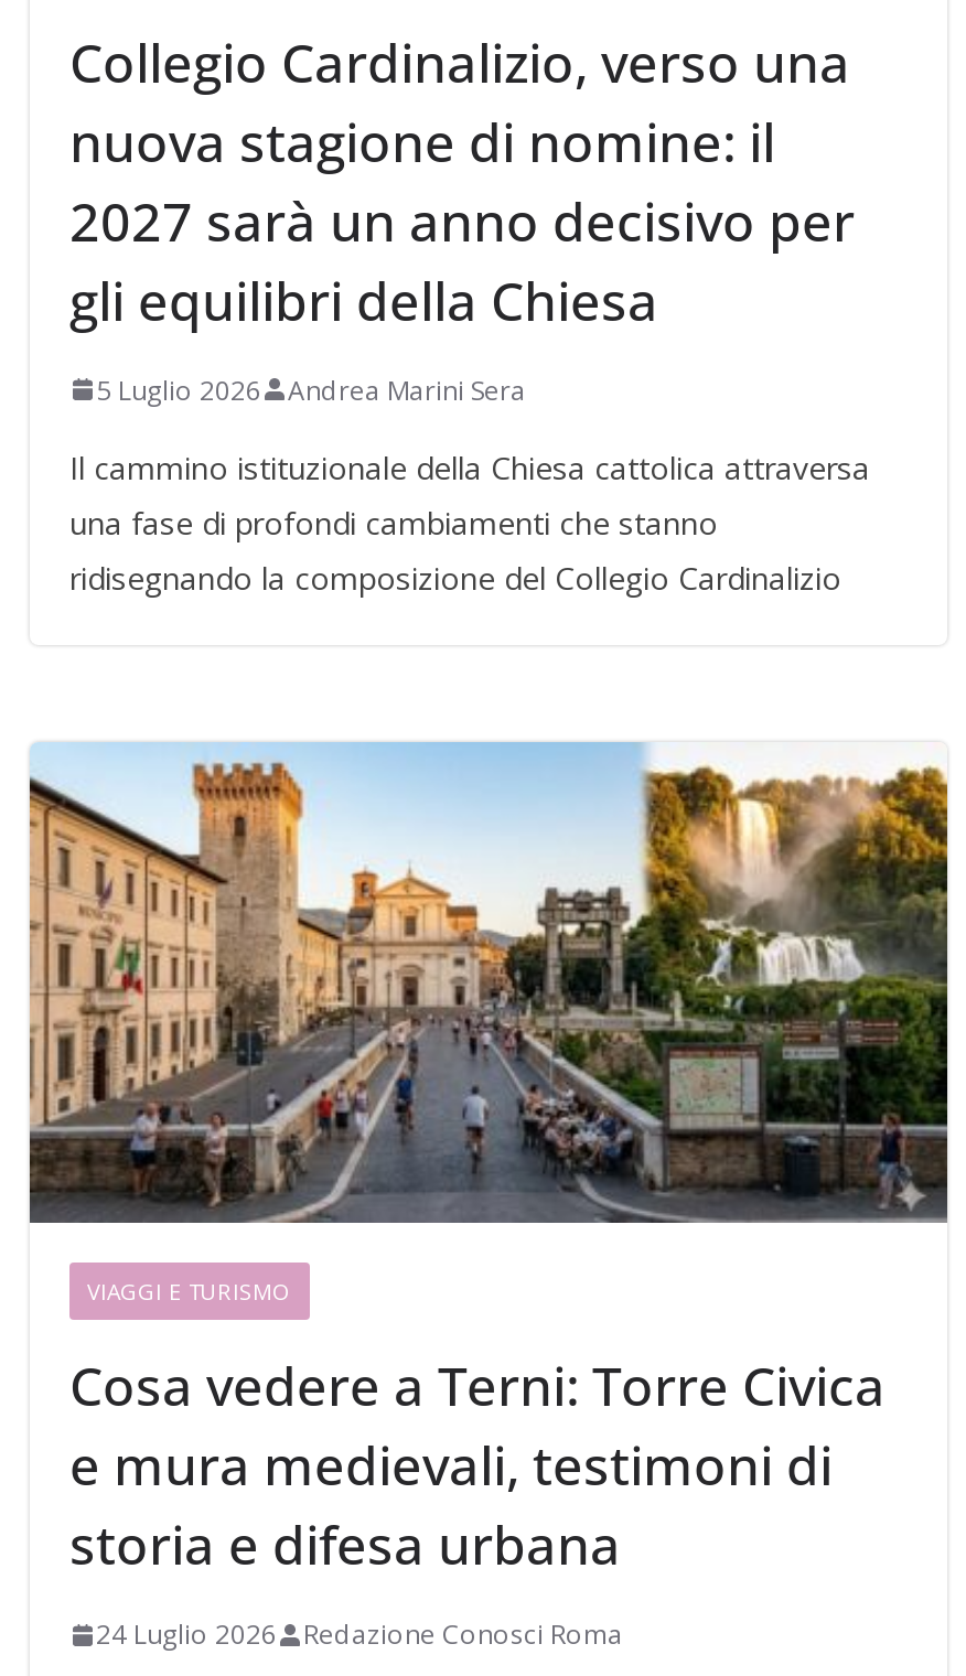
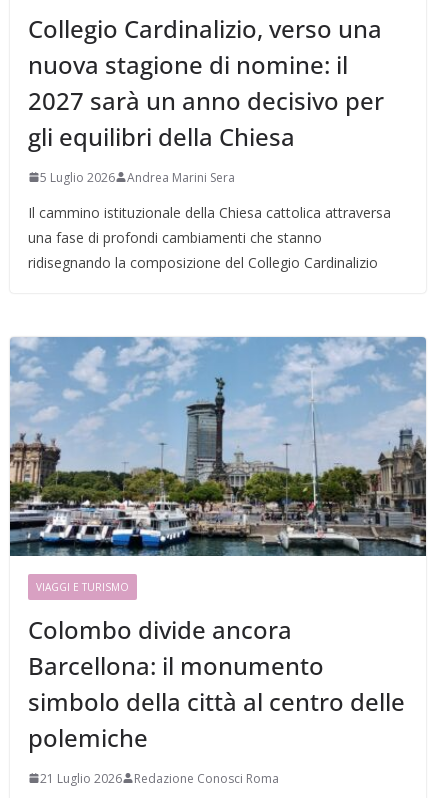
[28,742,949,1225] [image] -> [9,336,427,557] [image]
[69,1350,885,1581] Cosa vedere a Terni: Torre Civica | e mura medievali, testimoni di | storia e difesa urbana -> [28,613,405,754] Colombo divide ancora | Barcellona: il monumento | simbolo della città al centro delle | polemiche
[96,1617,623,1654] 24 Luglio 2026 Redazione Conosci Roma -> [40,770,279,787] 21 Luglio 2026 Redazione Conosci Roma

